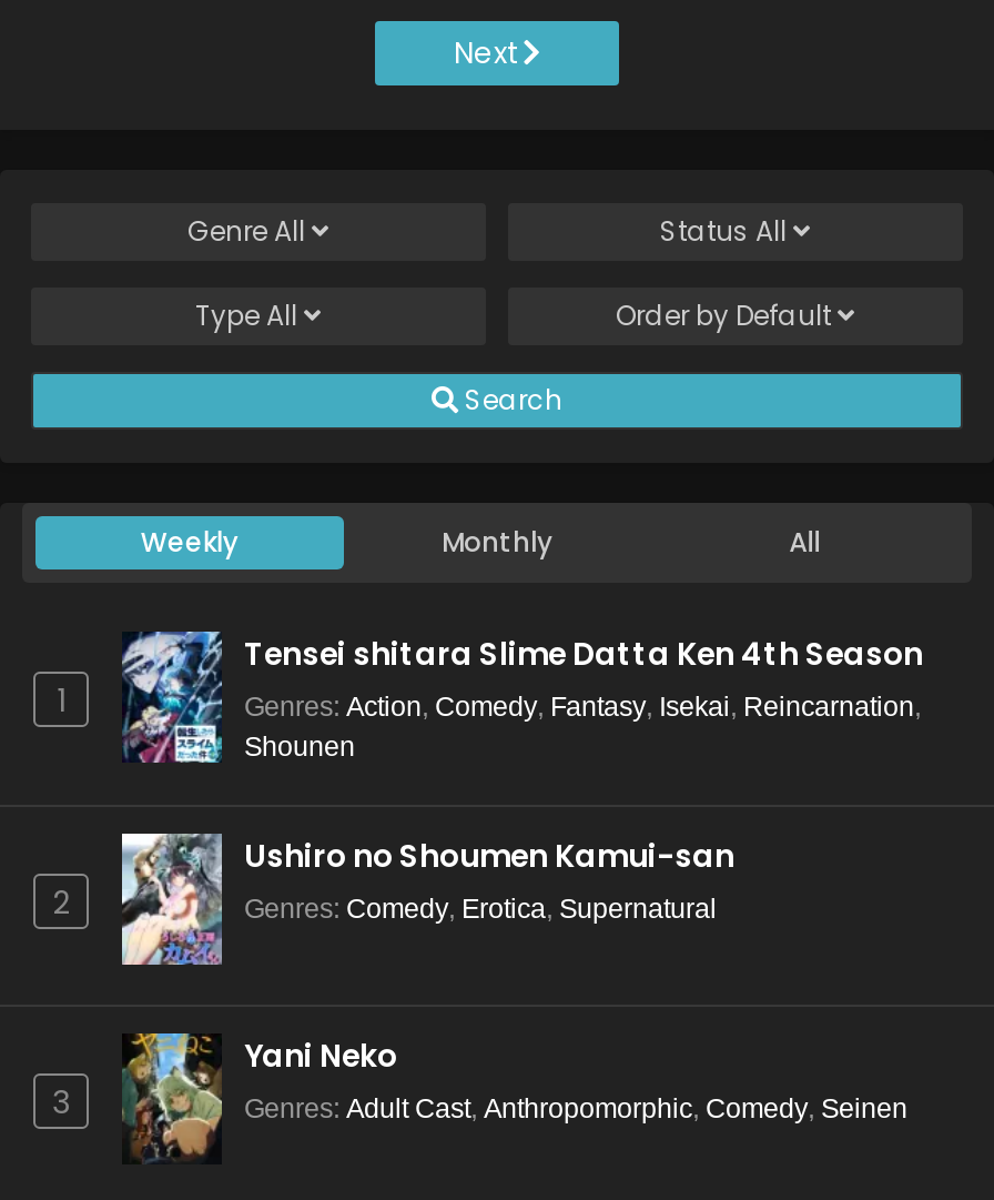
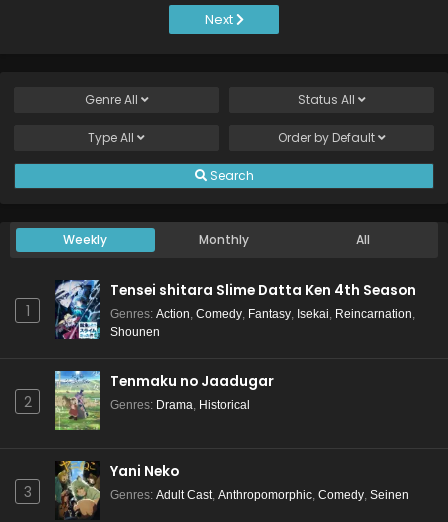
[120,831,734,967] [image] | Ushiro no Shoumen Kamui-san | Genres: Comedy, Erotica, Supernatural -> [54,370,274,431] [image] | Tenmaku no Jaadugar | Genres: Drama, Historical

